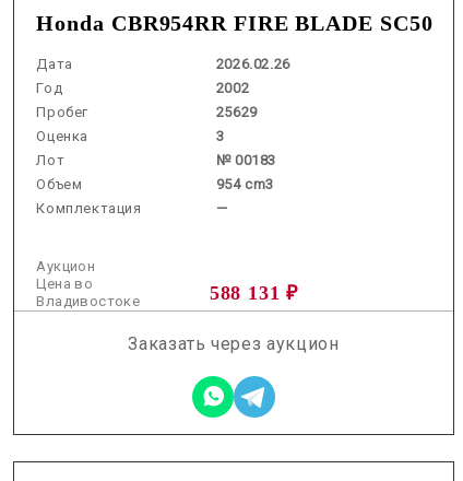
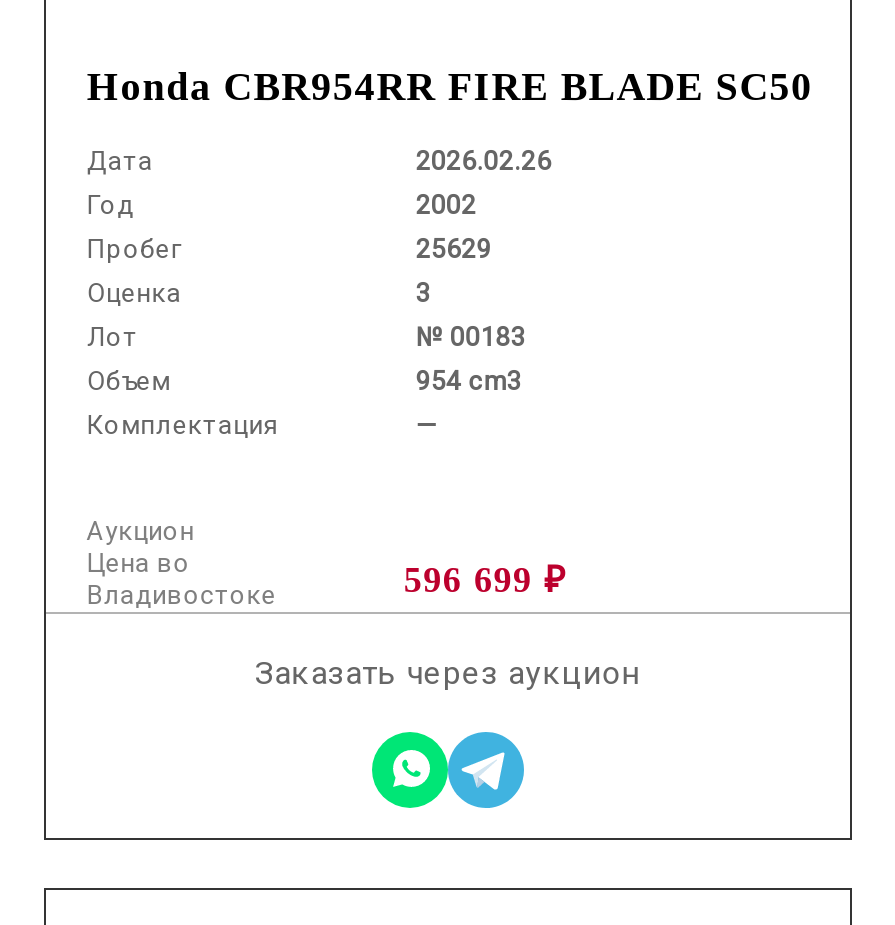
[210,282,298,304] 588 131 ₽ -> [404,560,566,600] 596 699 ₽

